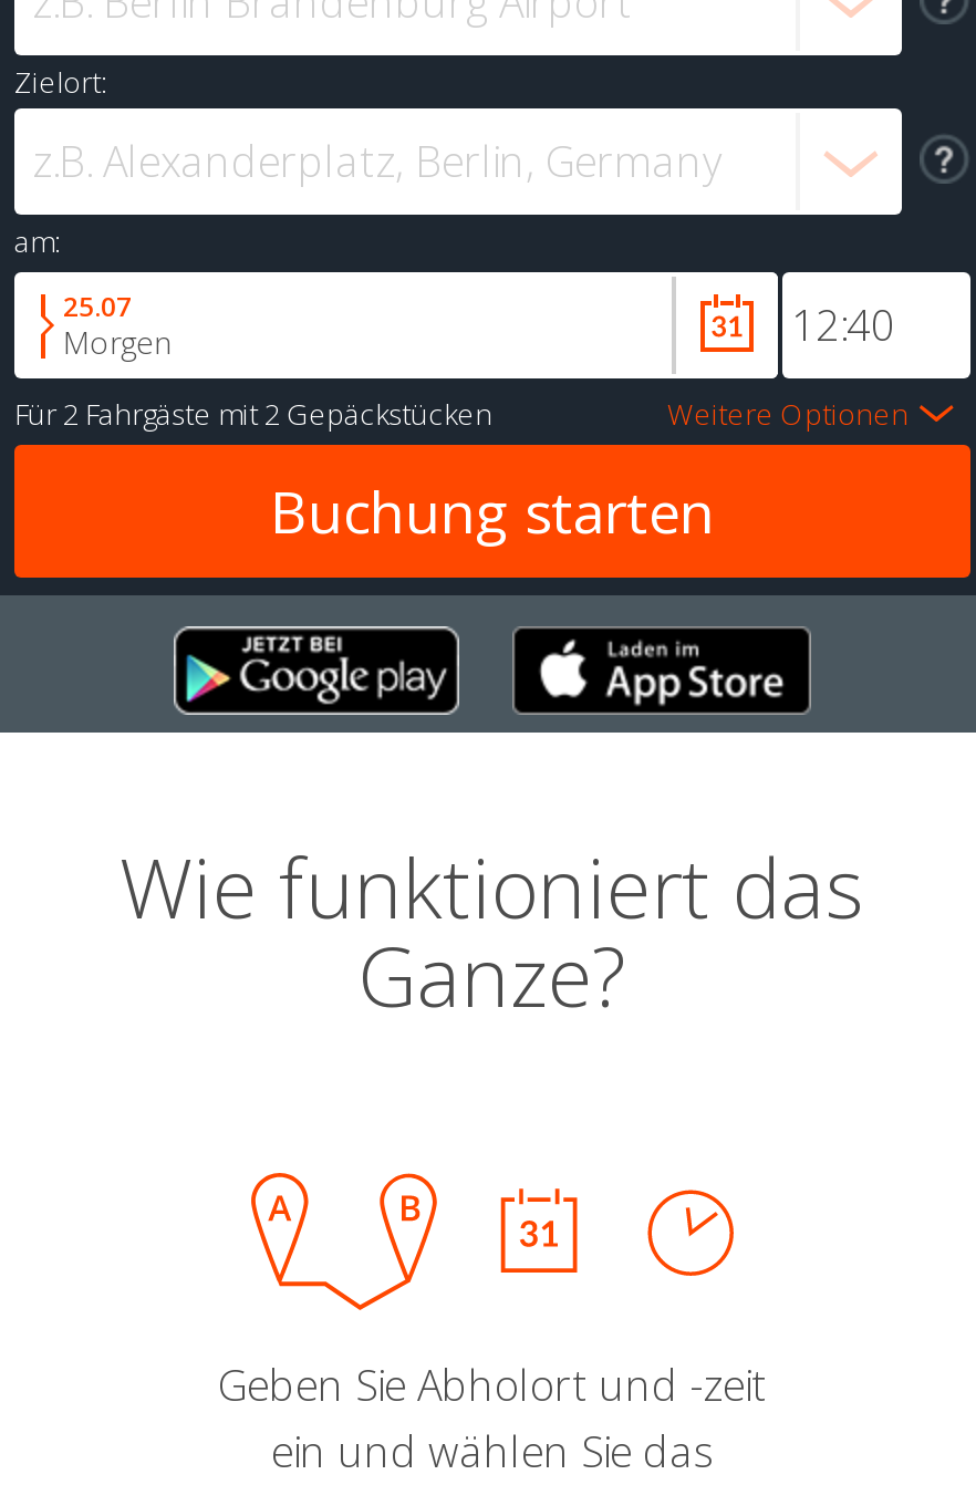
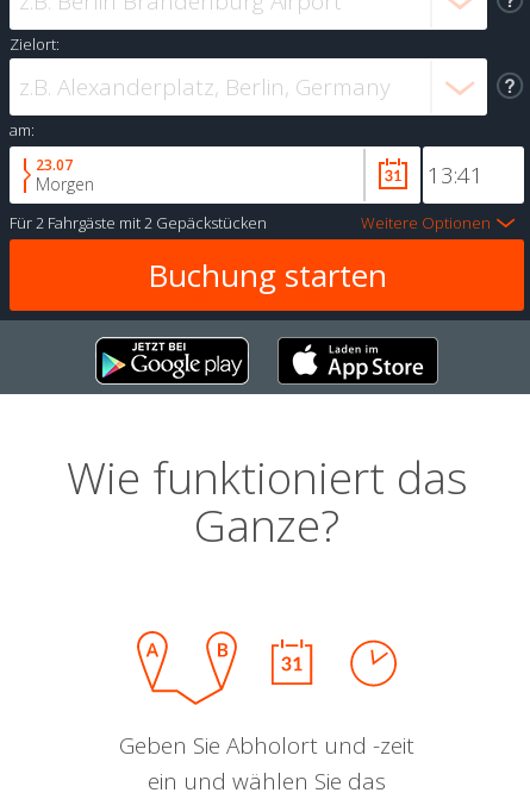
[63,289,132,326] 25.07 -> [36,155,73,176] 23.07

